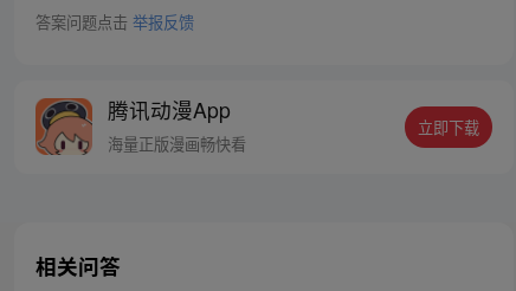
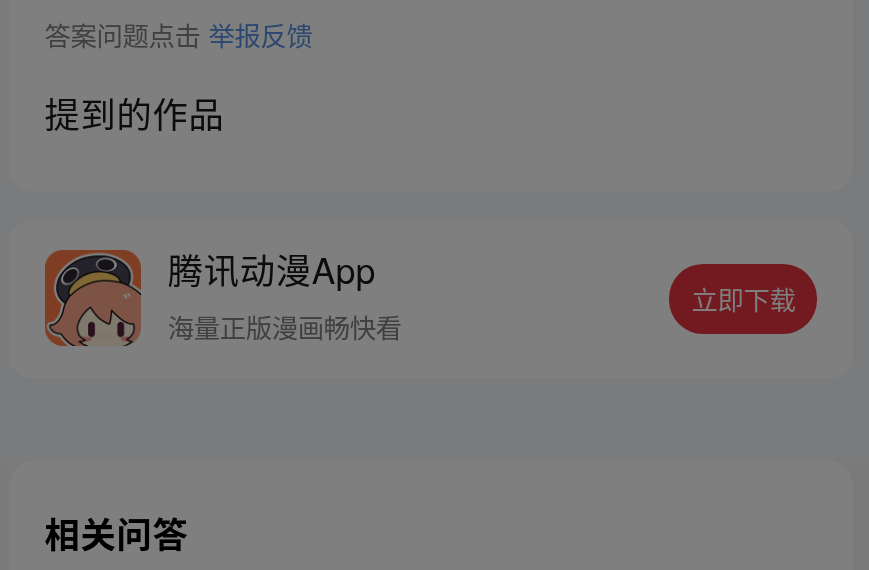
none -> [45,88,225,138] 提到的作品

